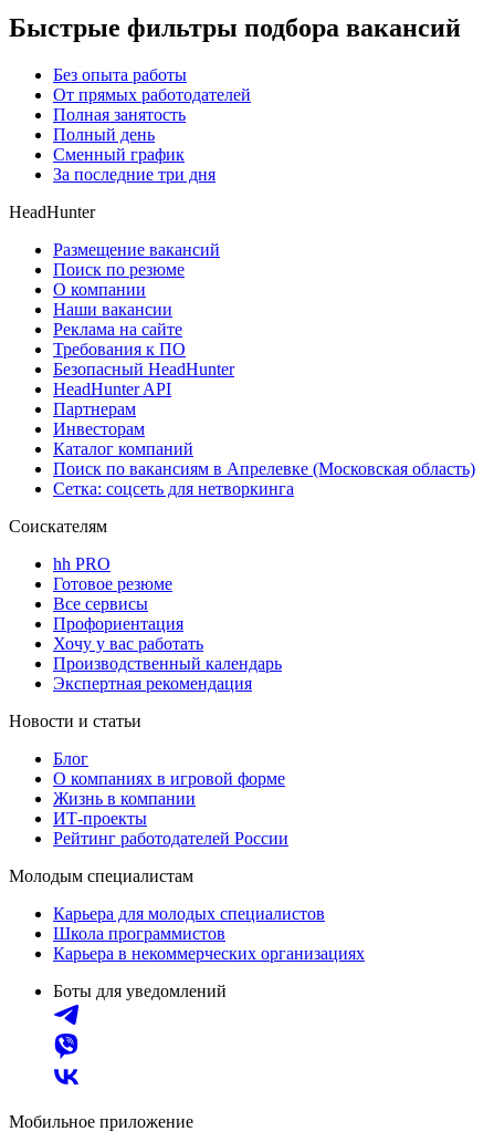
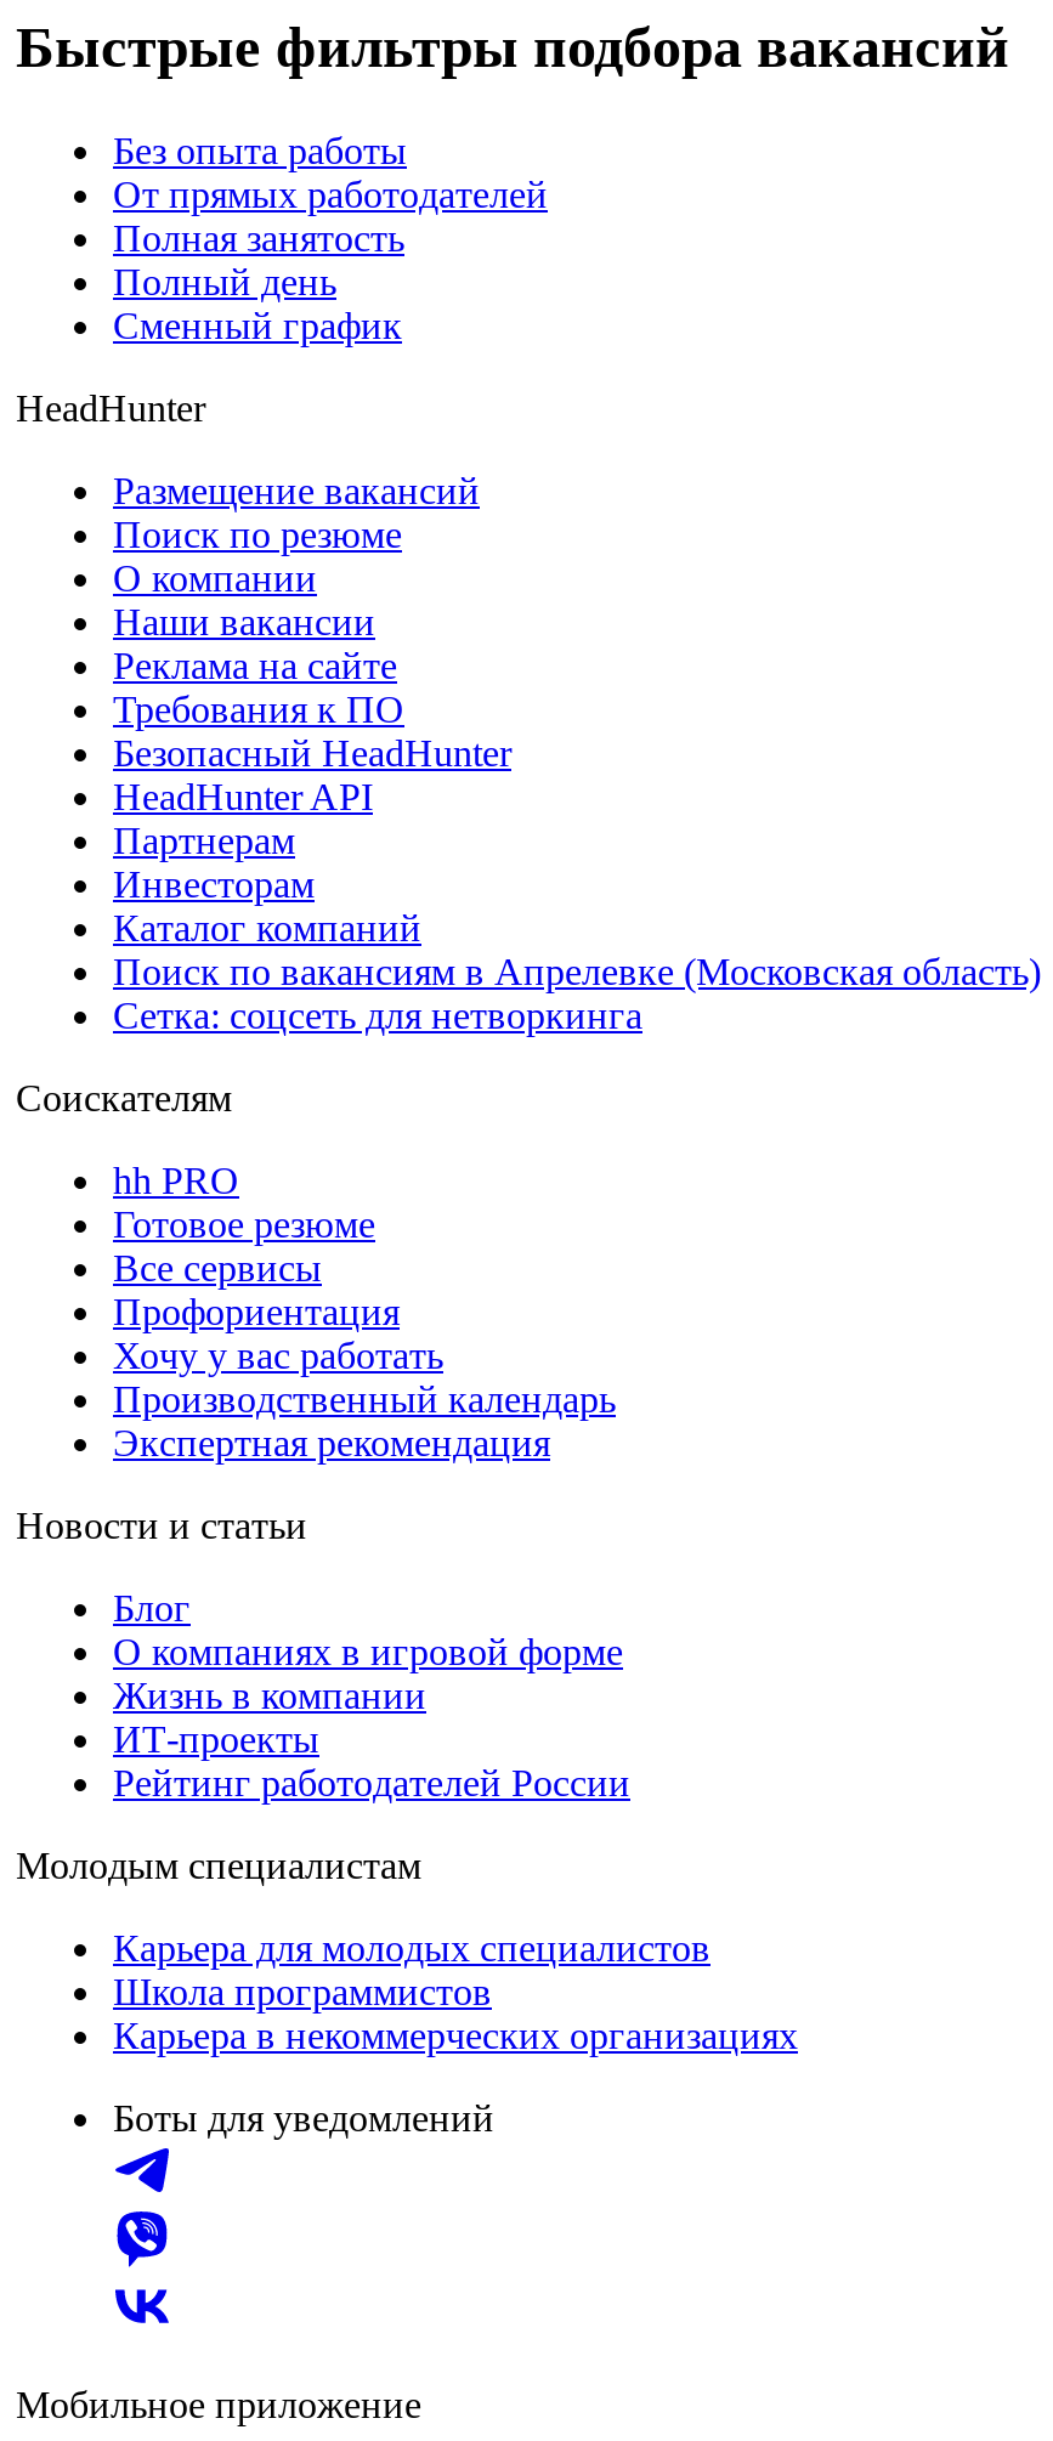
[53,165,216,184] За последние три дня -> none

